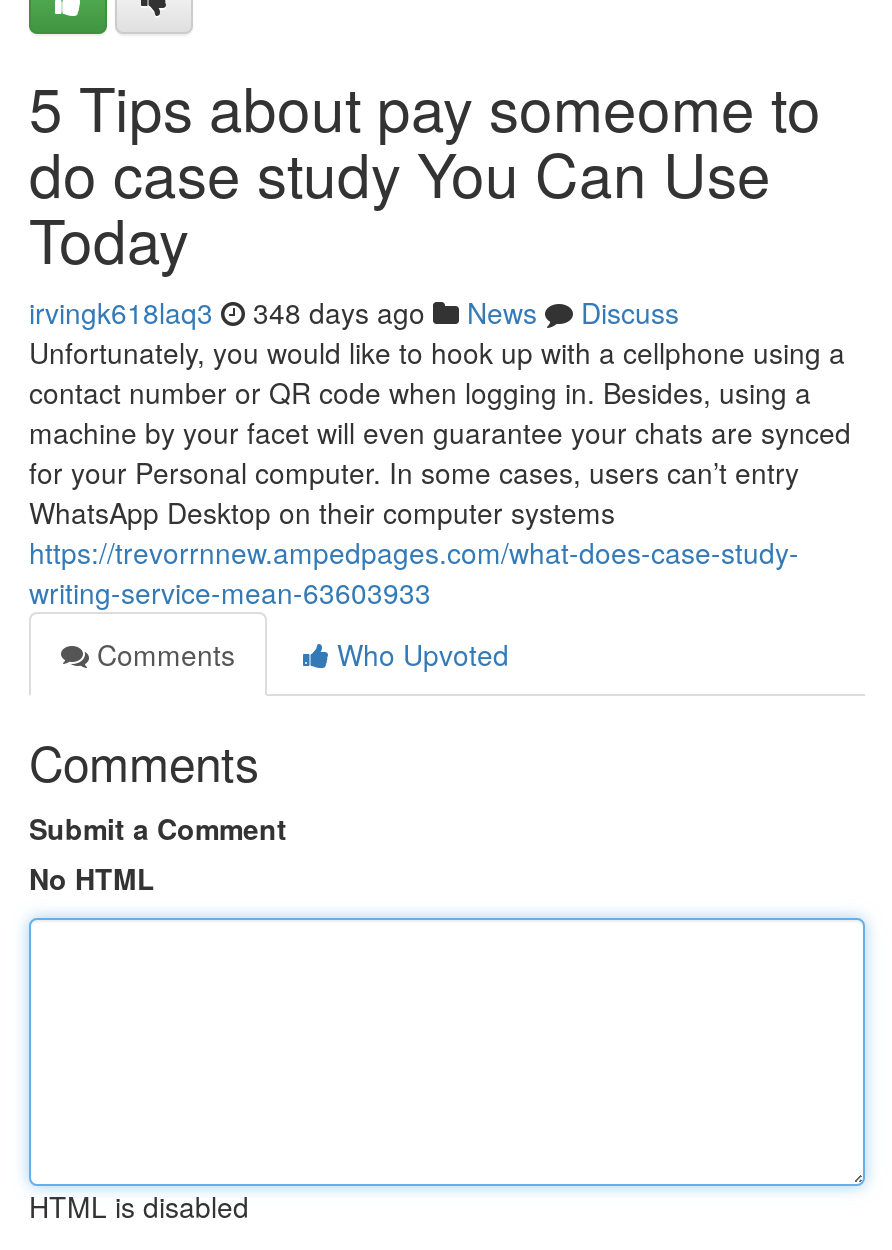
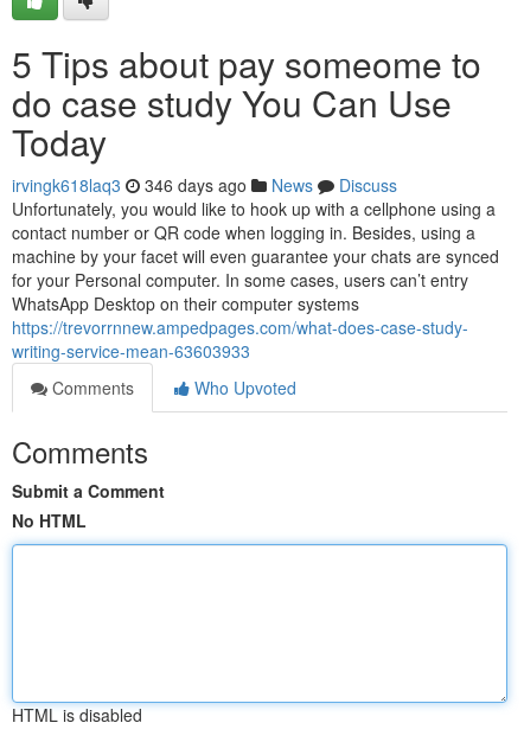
[29,292,679,332] irvingk618laq3 348 days ago News Discuss -> [12,173,397,197] irvingk618laq3 346 days ago News Discuss

